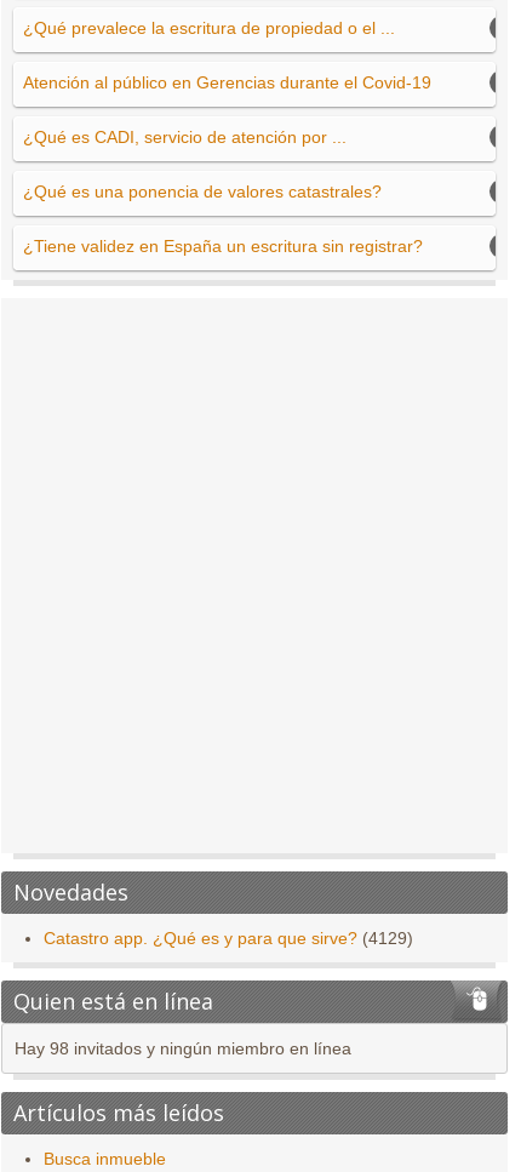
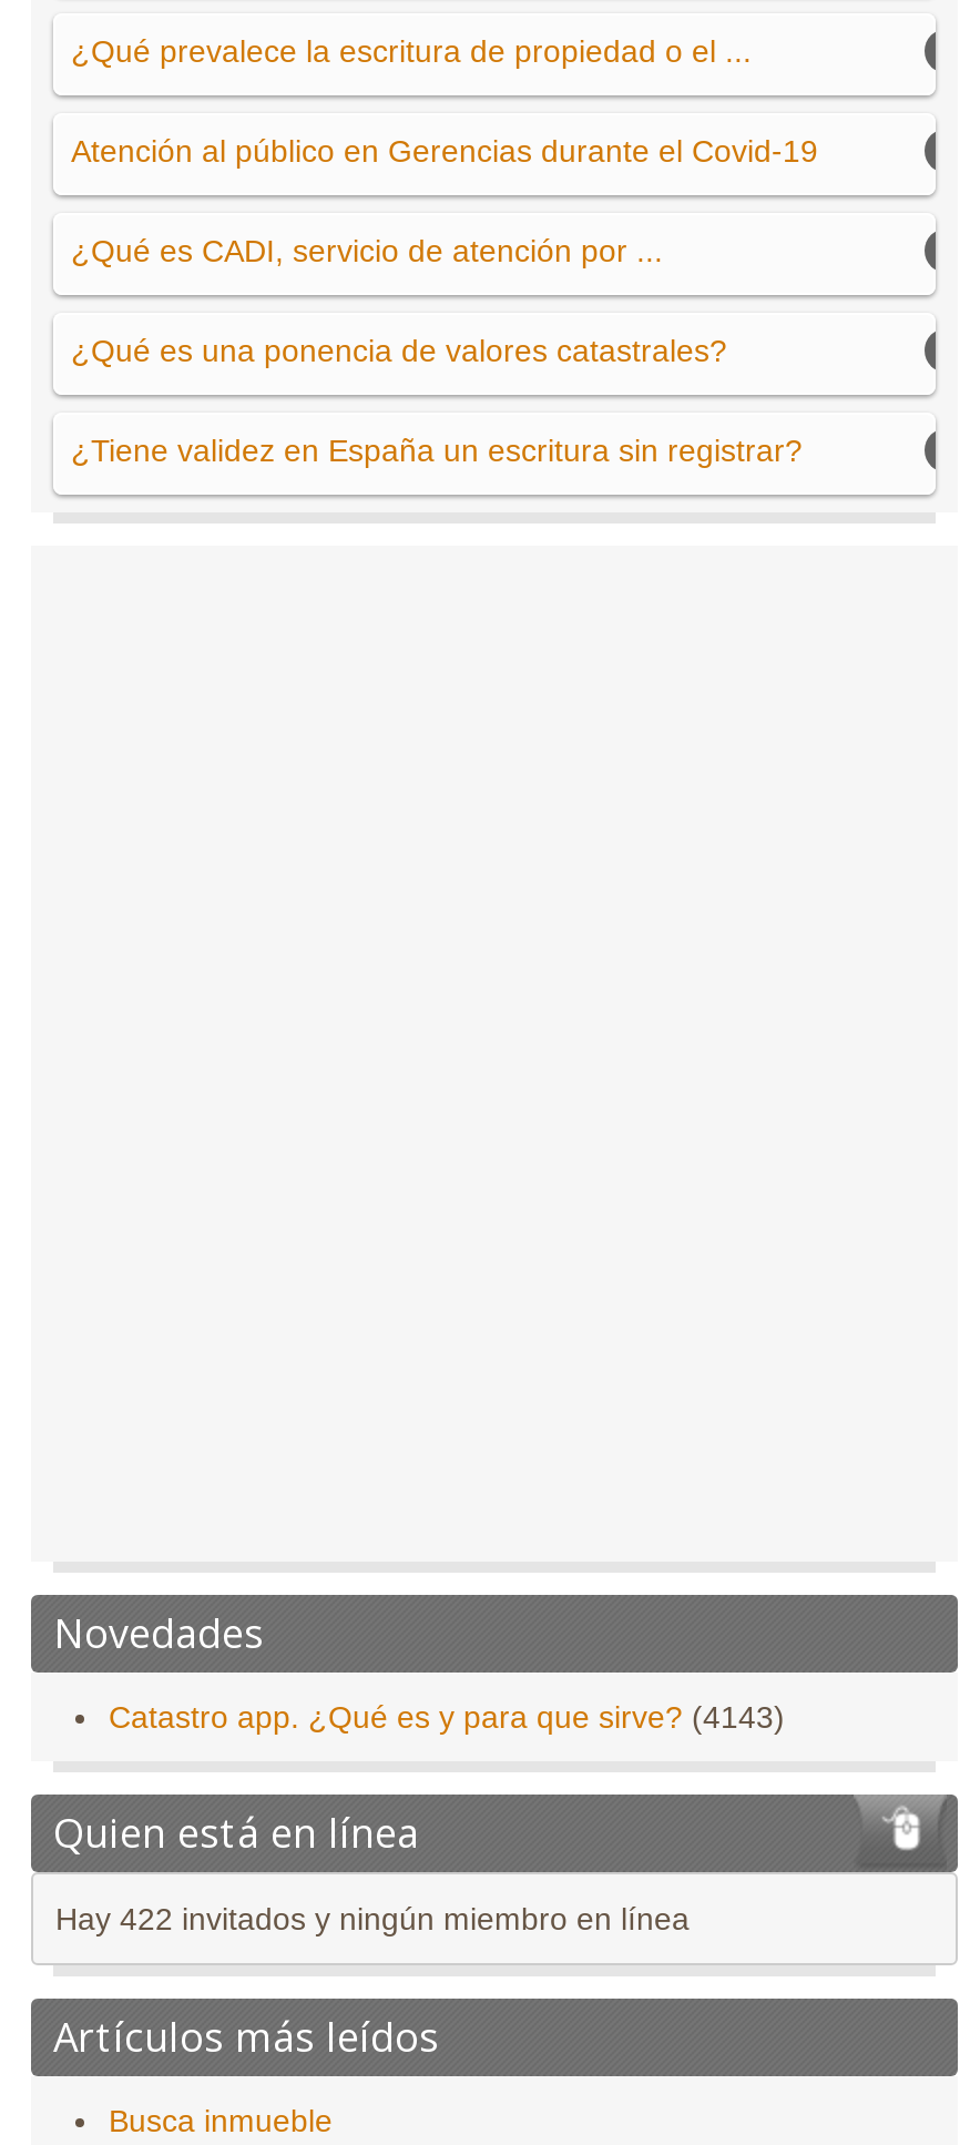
[44,929,413,948] Catastro app. ¿Qué es y para que sirve? (4129) -> [109,1700,785,1736] Catastro app. ¿Qué es y para que sirve? (4143)
[15,1039,351,1059] Hay 98 invitados y ningún miembro en línea -> [55,1902,690,1937] Hay 422 invitados y ningún miembro en línea

